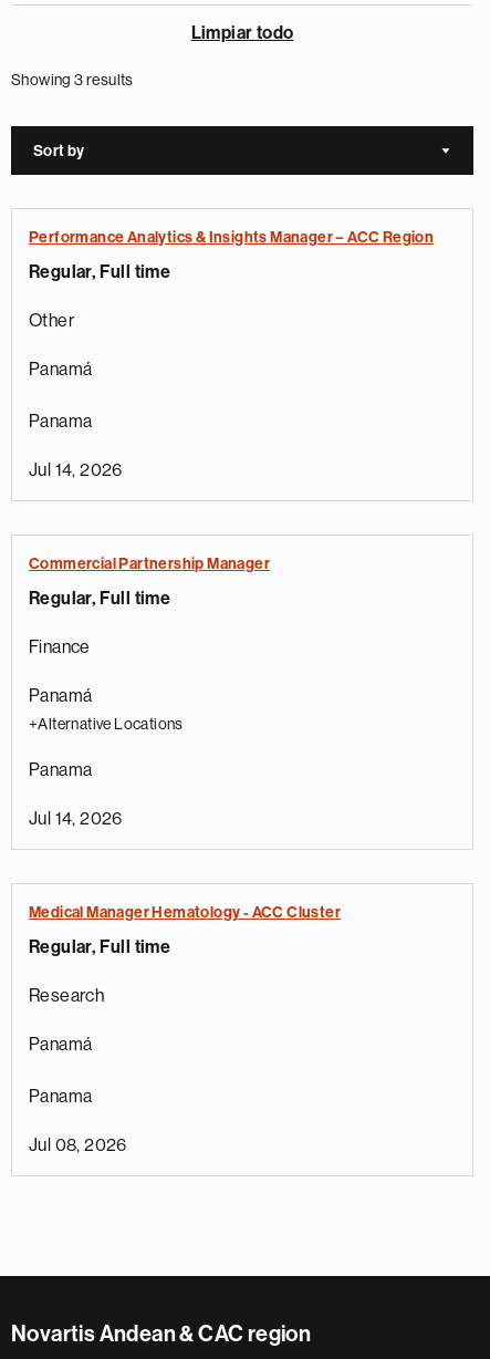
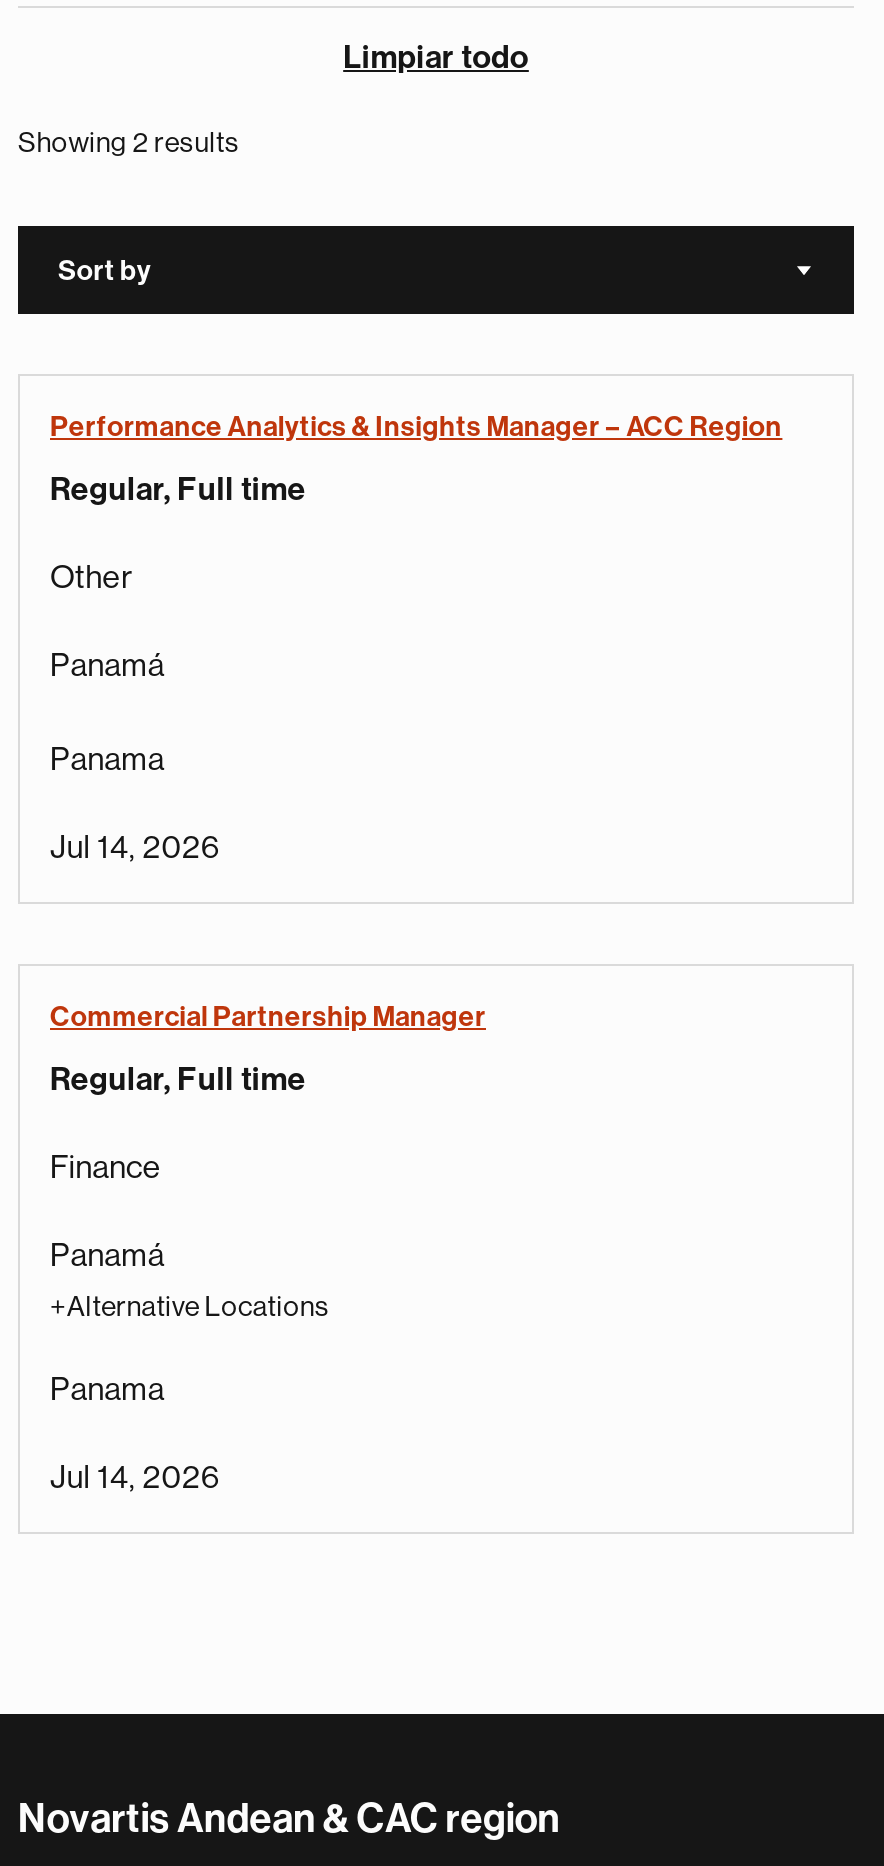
[11,72,134,87] Showing 3 results -> [18,128,240,156] Showing 2 results
[29,904,341,1154] Medical Manager Hematology - ACC Cluster | Regular, Full time | Research | Panamá | Panama | Jul 08, 2026 -> none

